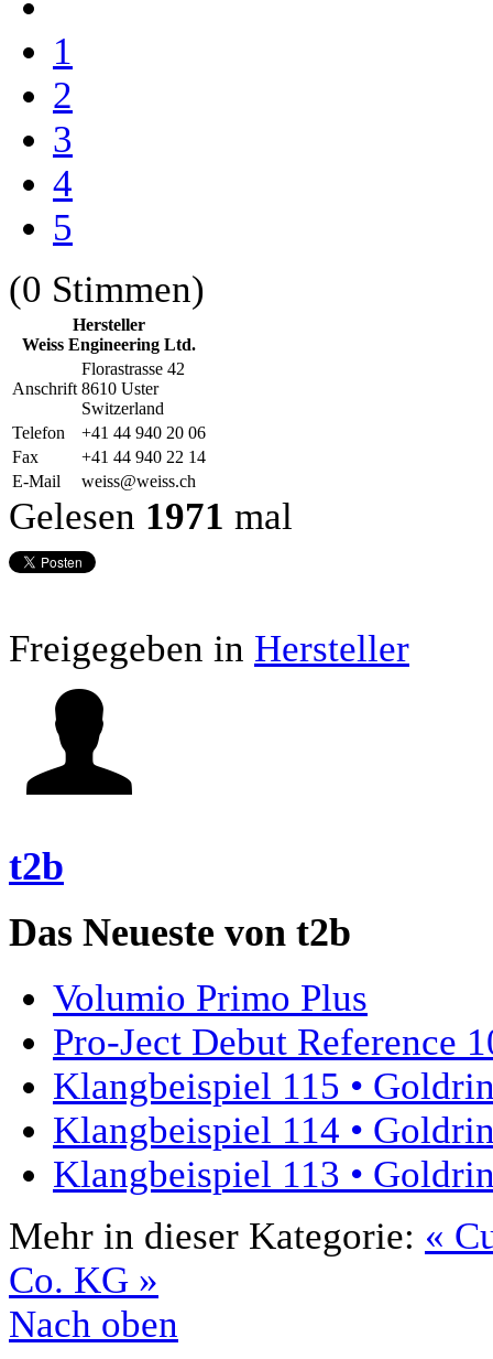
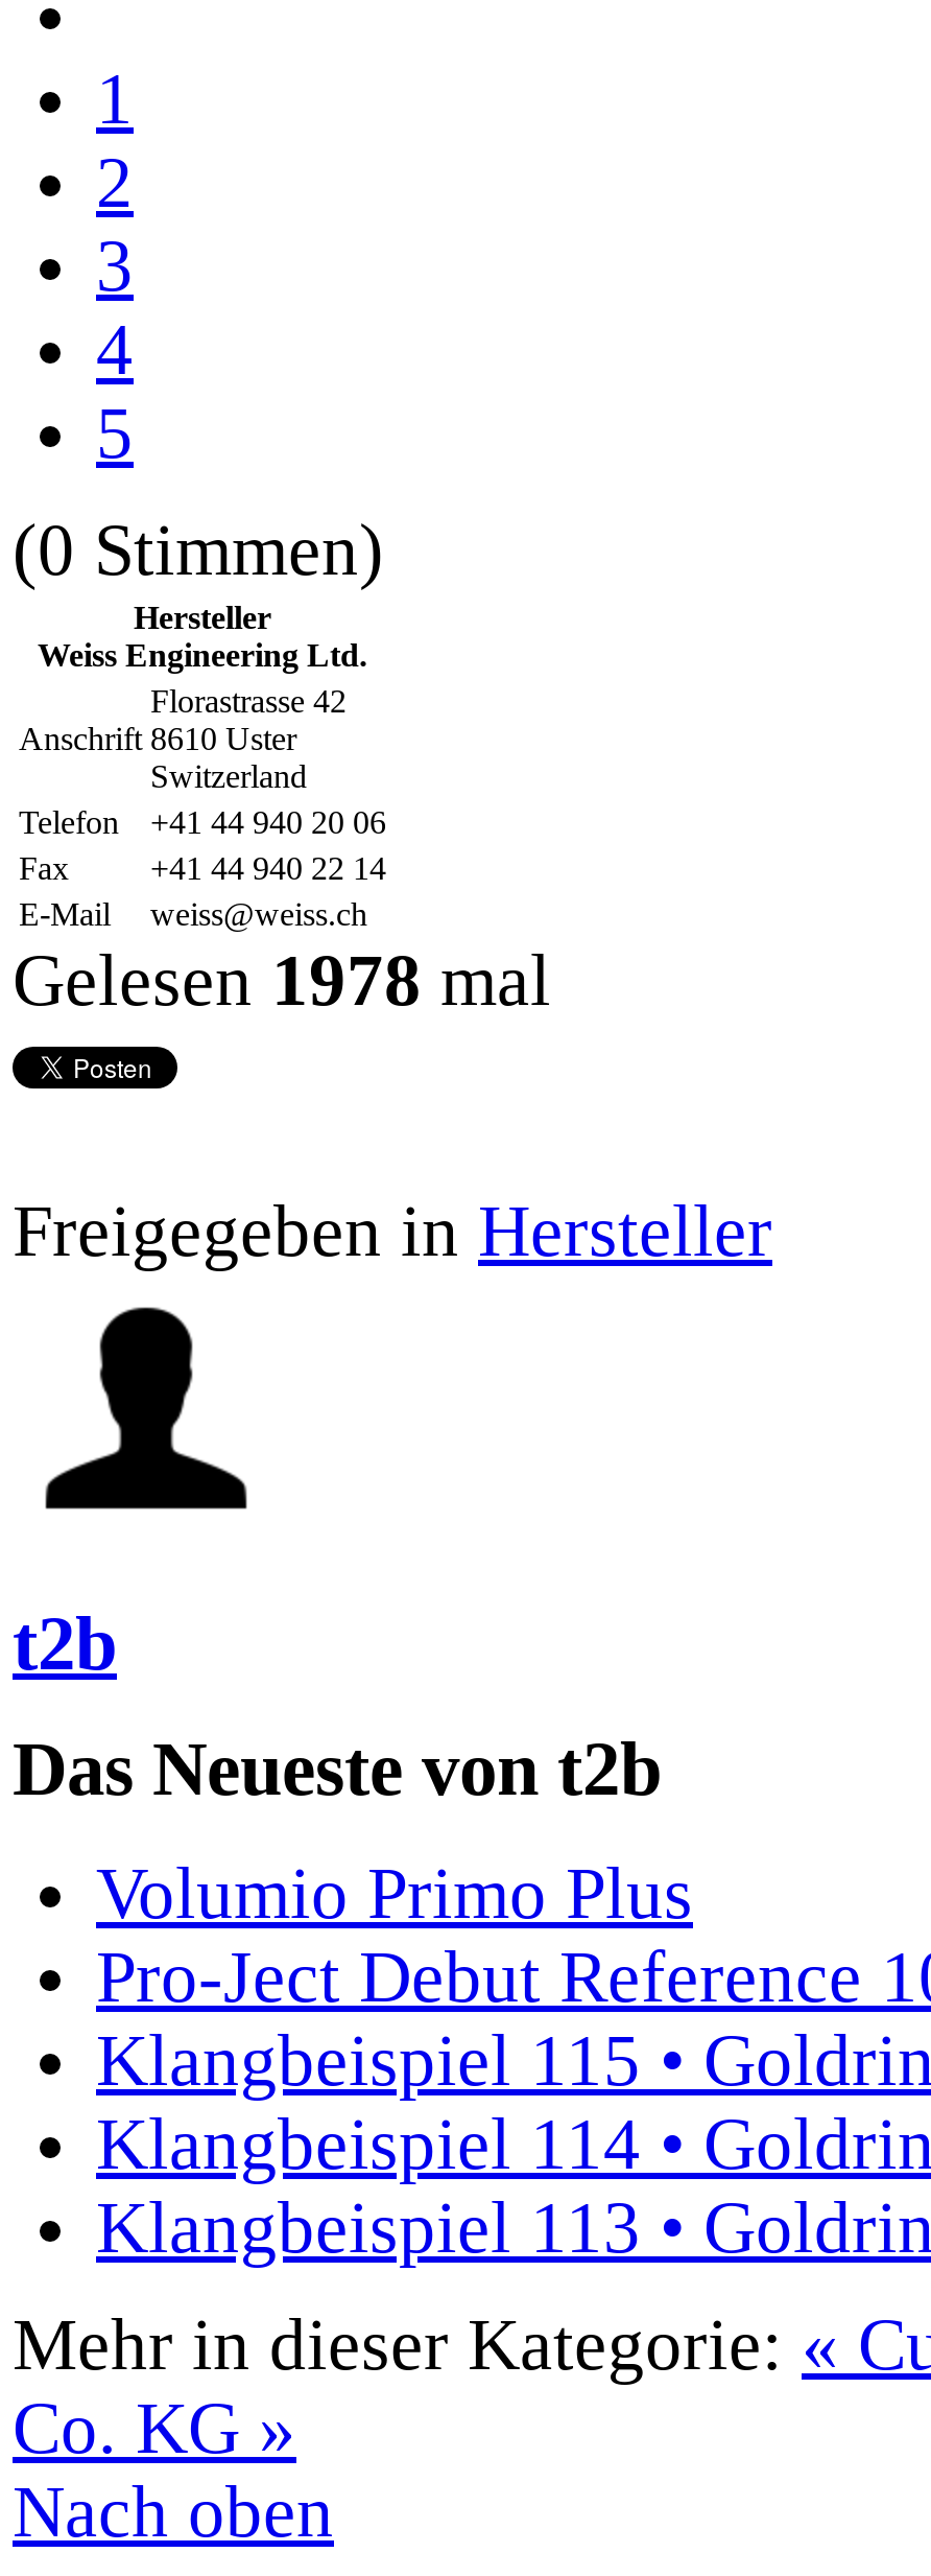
[9,495,293,538] Gelesen 1971 mal -> [13,940,551,1021] Gelesen 1978 mal

